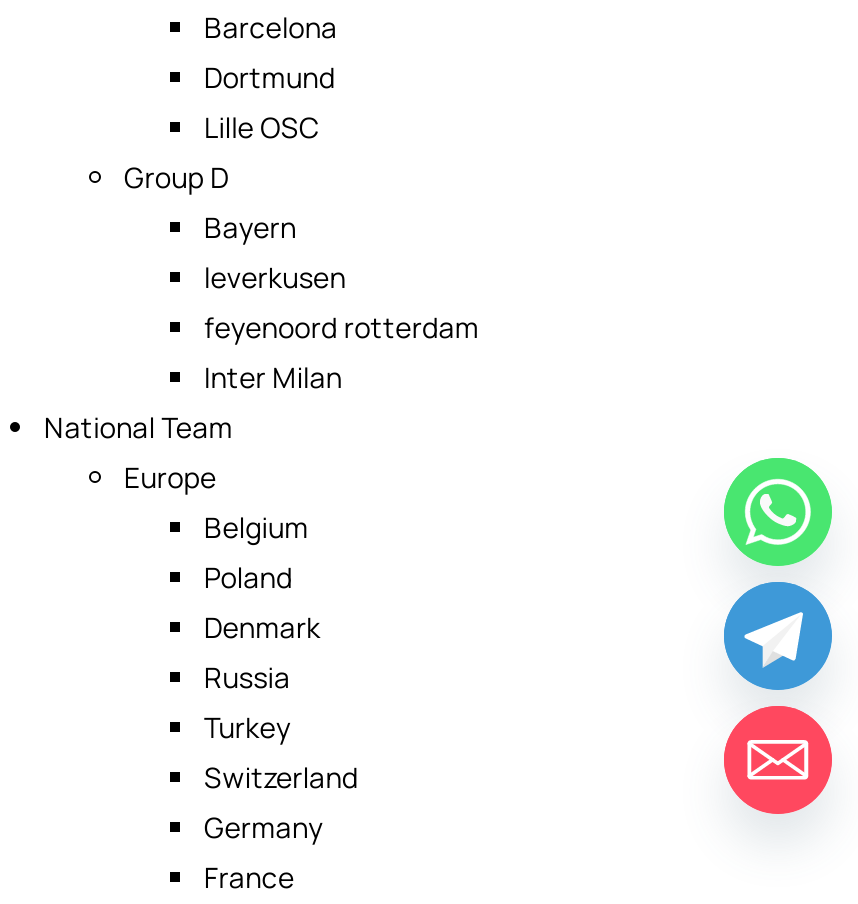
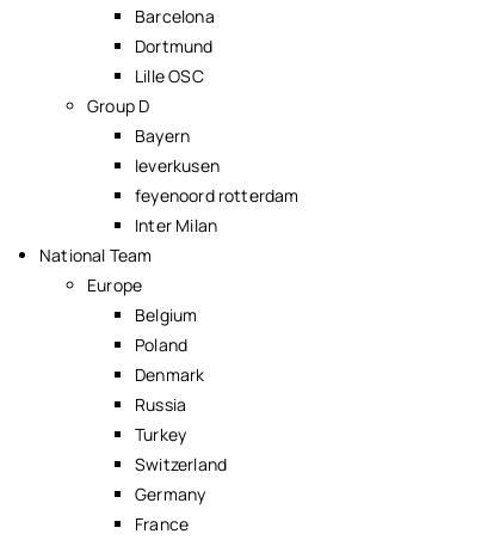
[722,456,834,824] [image] -> none

